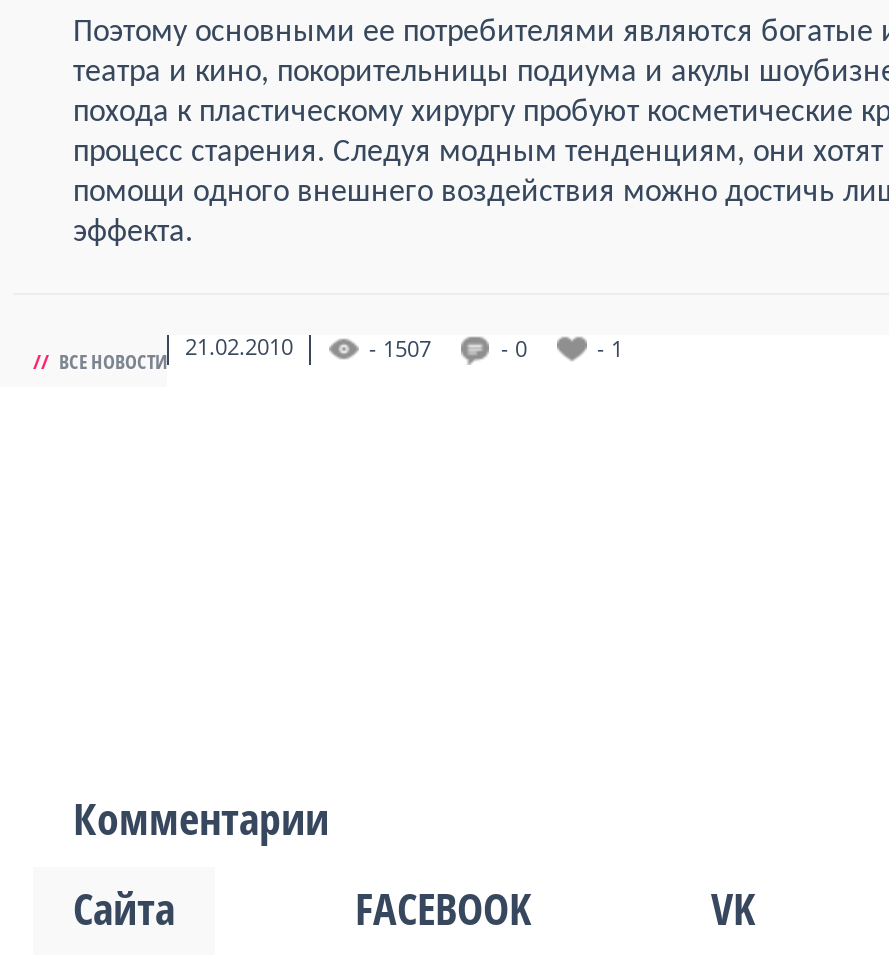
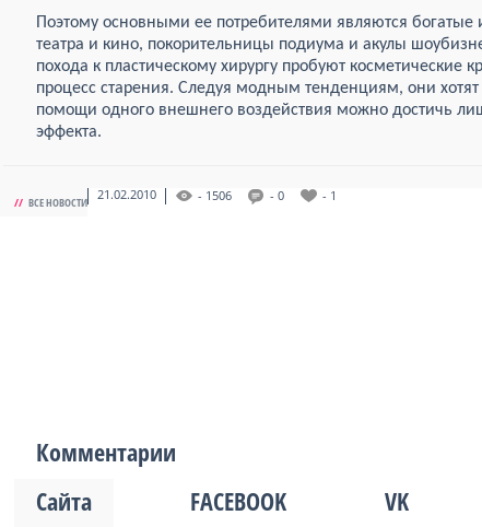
[369,333,431,363] - 1507 -> [198,187,232,203] - 1506

